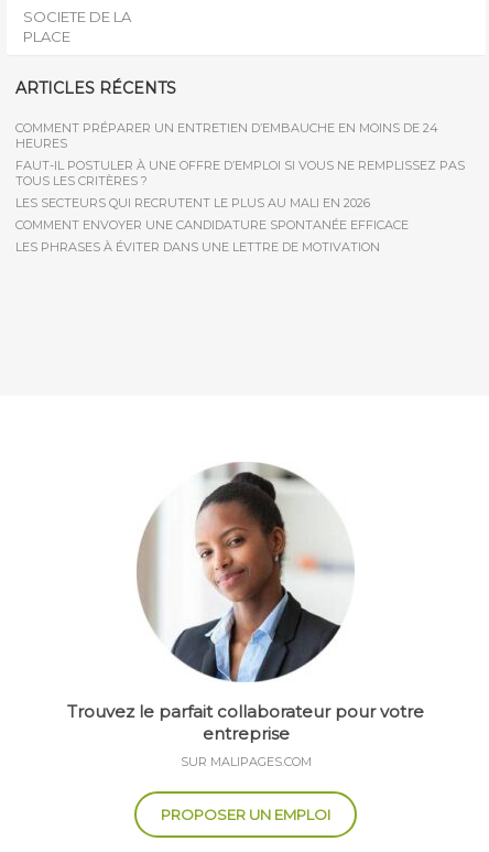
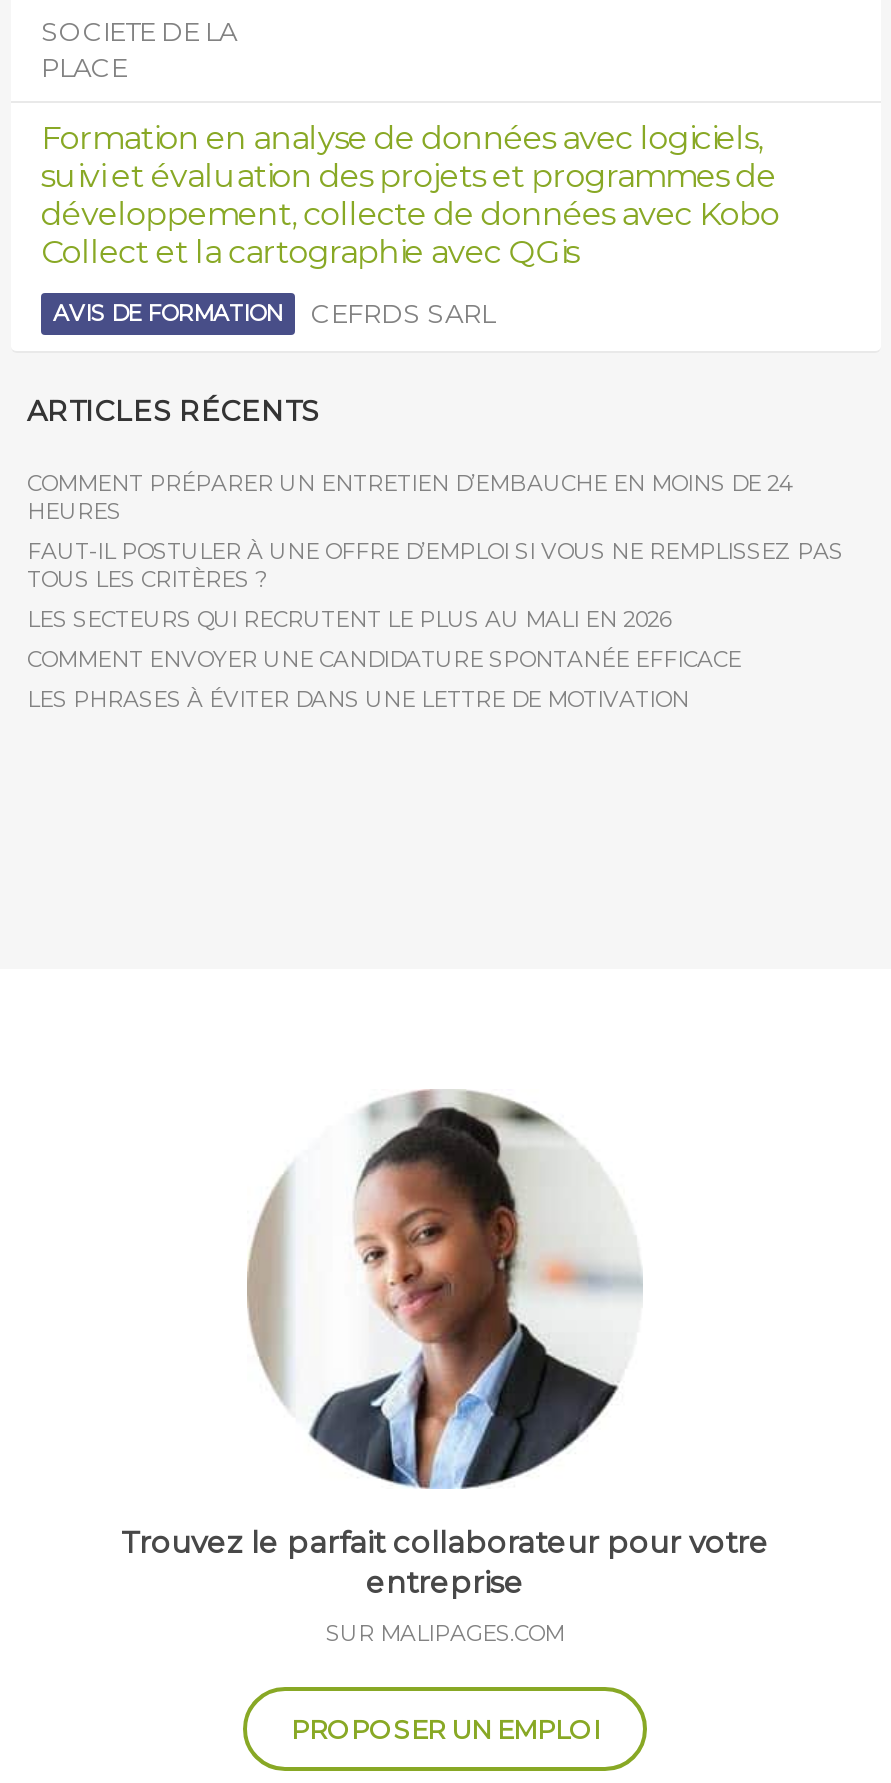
none -> [41,118,779,329] Formation en analyse de données avec logiciels, | suivi et évaluation des projets et programmes de | développement, collecte de données avec Kobo | Collect et la cartographie avec QGis | AVIS DE FORMATION | CEFRDS SARL

